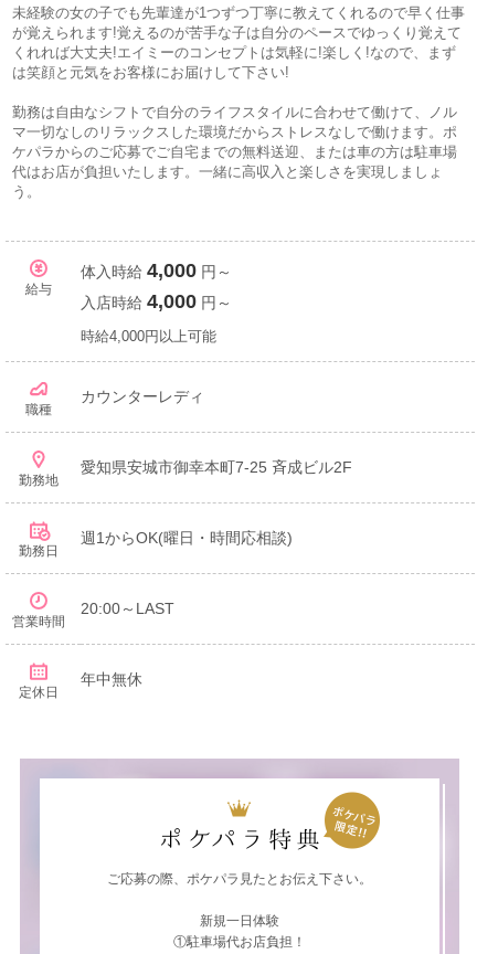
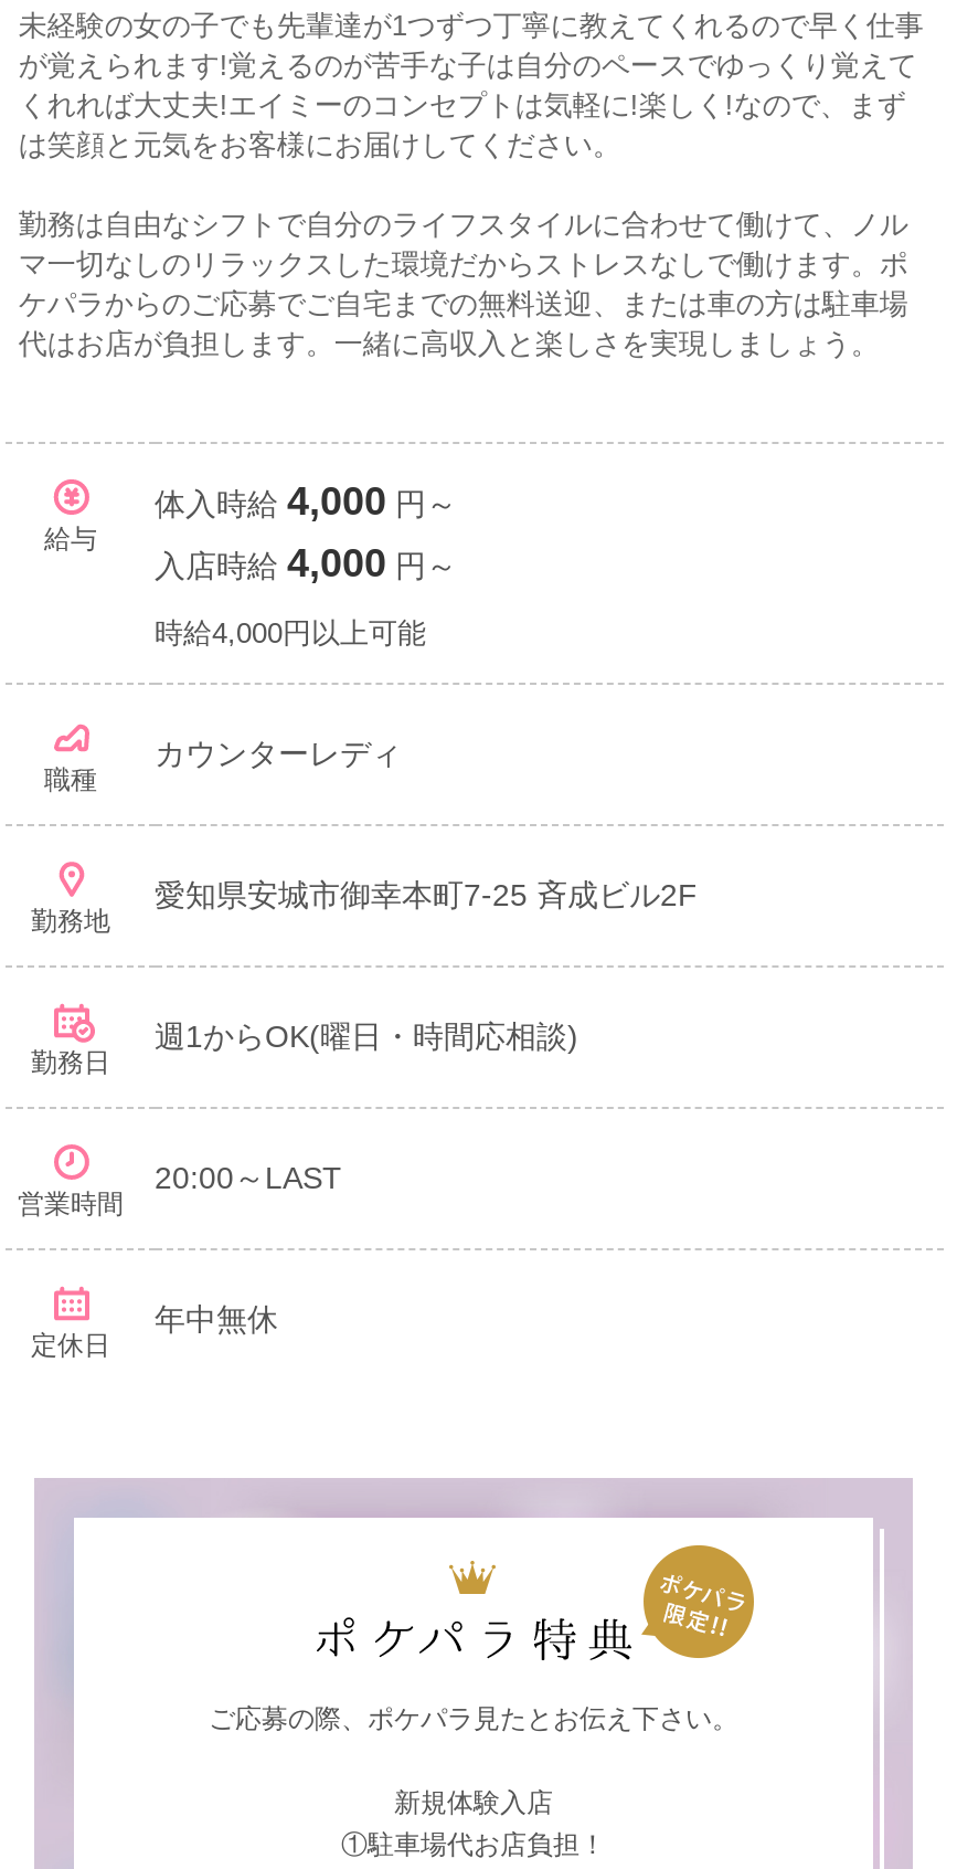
[12,64,289,81] は笑顔と元気をお客様にお届けして下さい! -> [19,129,621,162] は笑顔と元気をお客様にお届けしてください。
[12,164,443,200] 代はお店が負担いたします。一緒に高収入と楽しさを実現しましょ | う。 -> [19,327,880,361] 代はお店が負担します。一緒に高収入と楽しさを実現しましょう。
[200,913,279,929] 新規一日体験 -> [394,1788,553,1819] 新規体験入店

